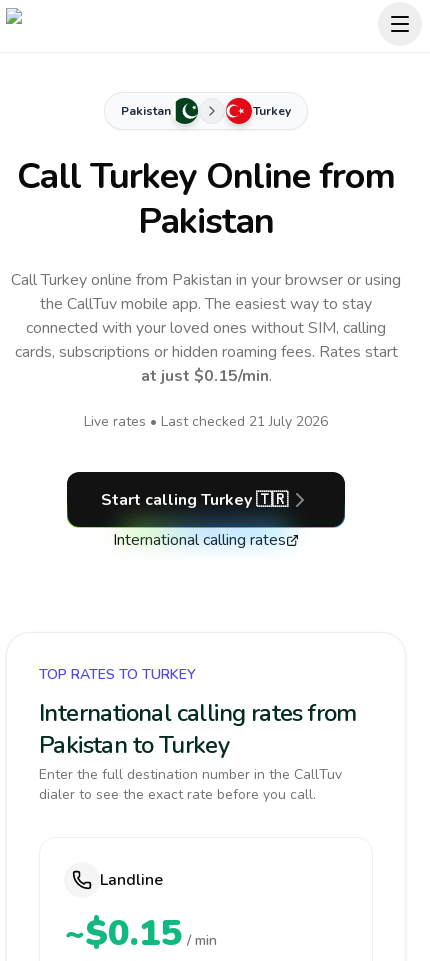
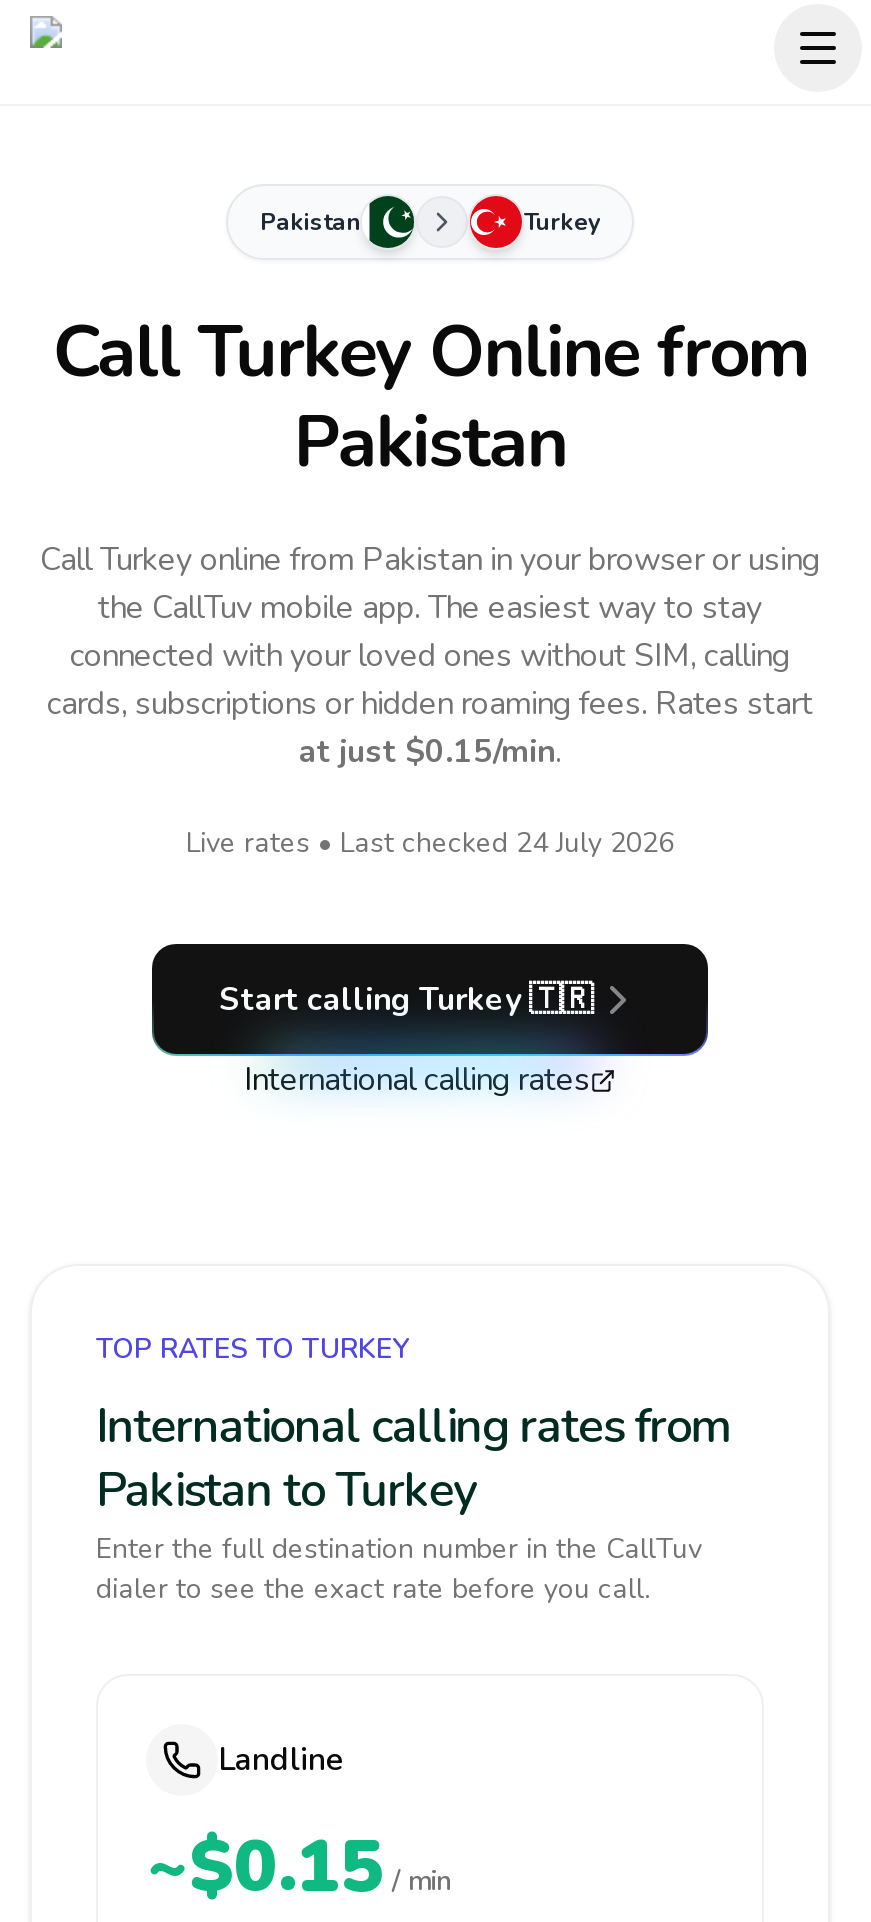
[84,412,328,431] Live rates • Last checked 21 July 2026 -> [186,824,674,862] Live rates • Last checked 24 July 2026

